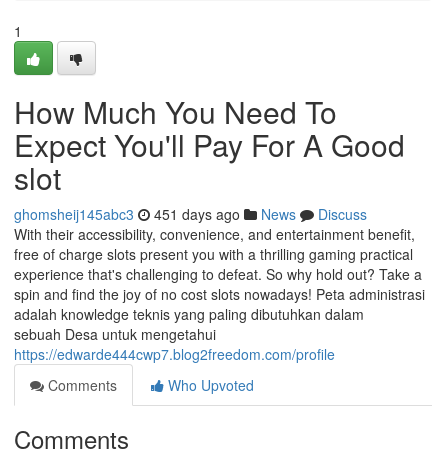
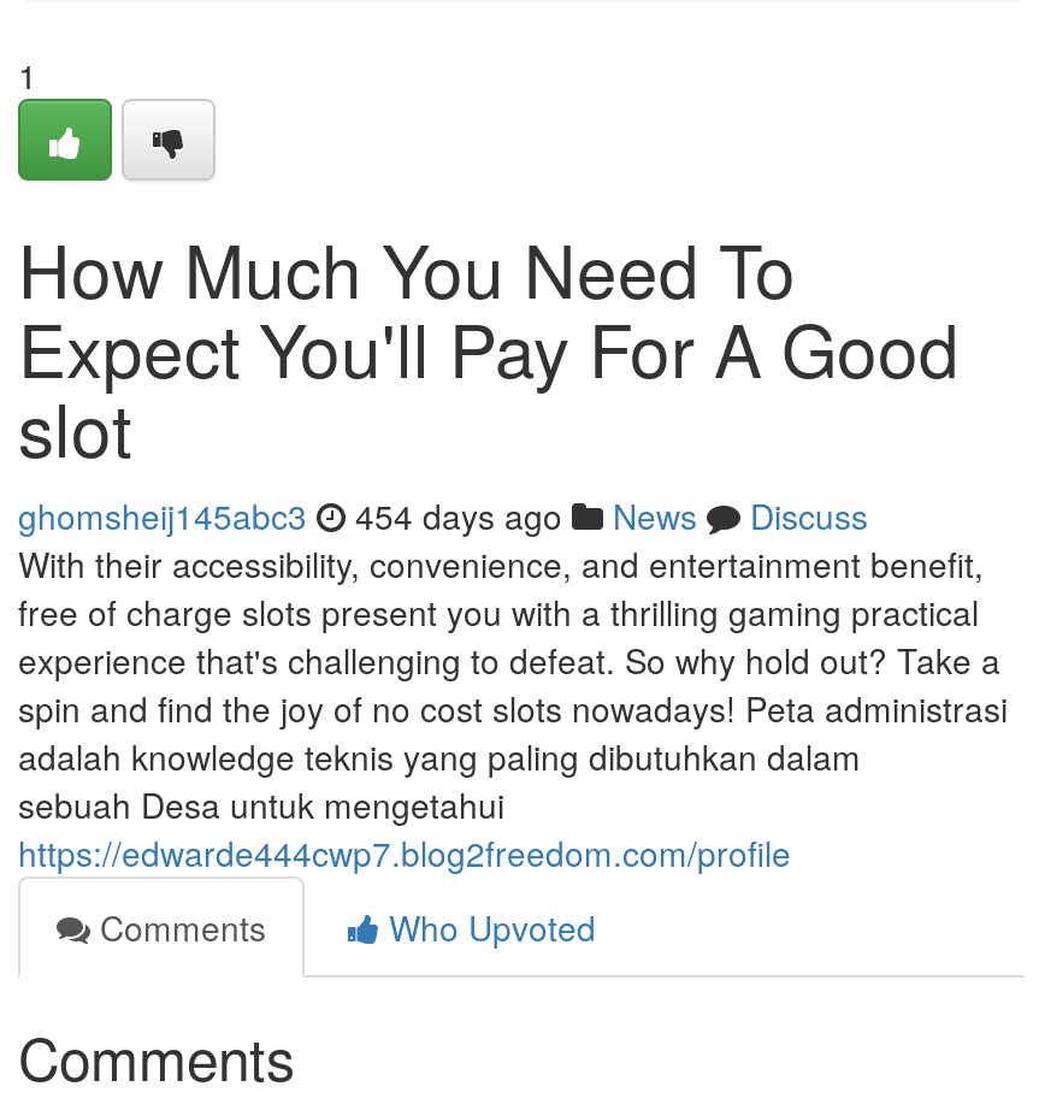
[14,204,367,224] ghomsheij145abc3 451 days ago News Discuss -> [18,491,868,539] ghomsheij145abc3 454 days ago News Discuss

